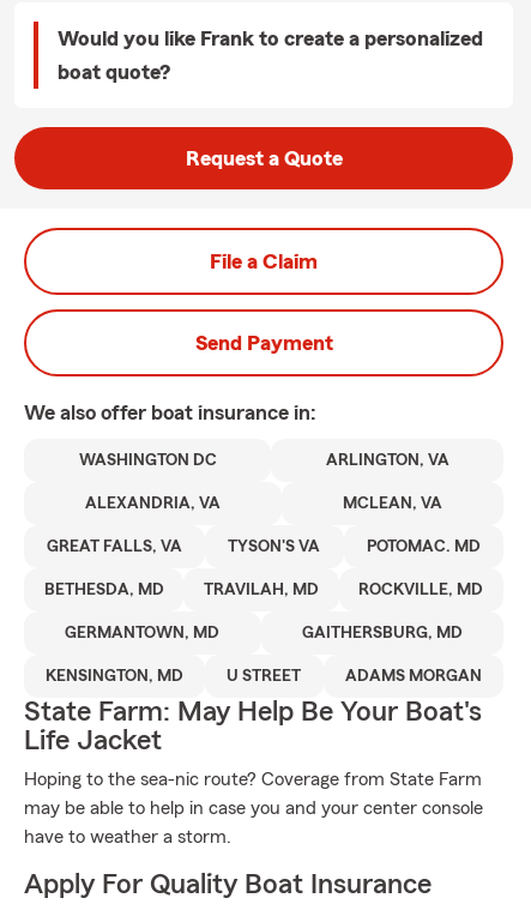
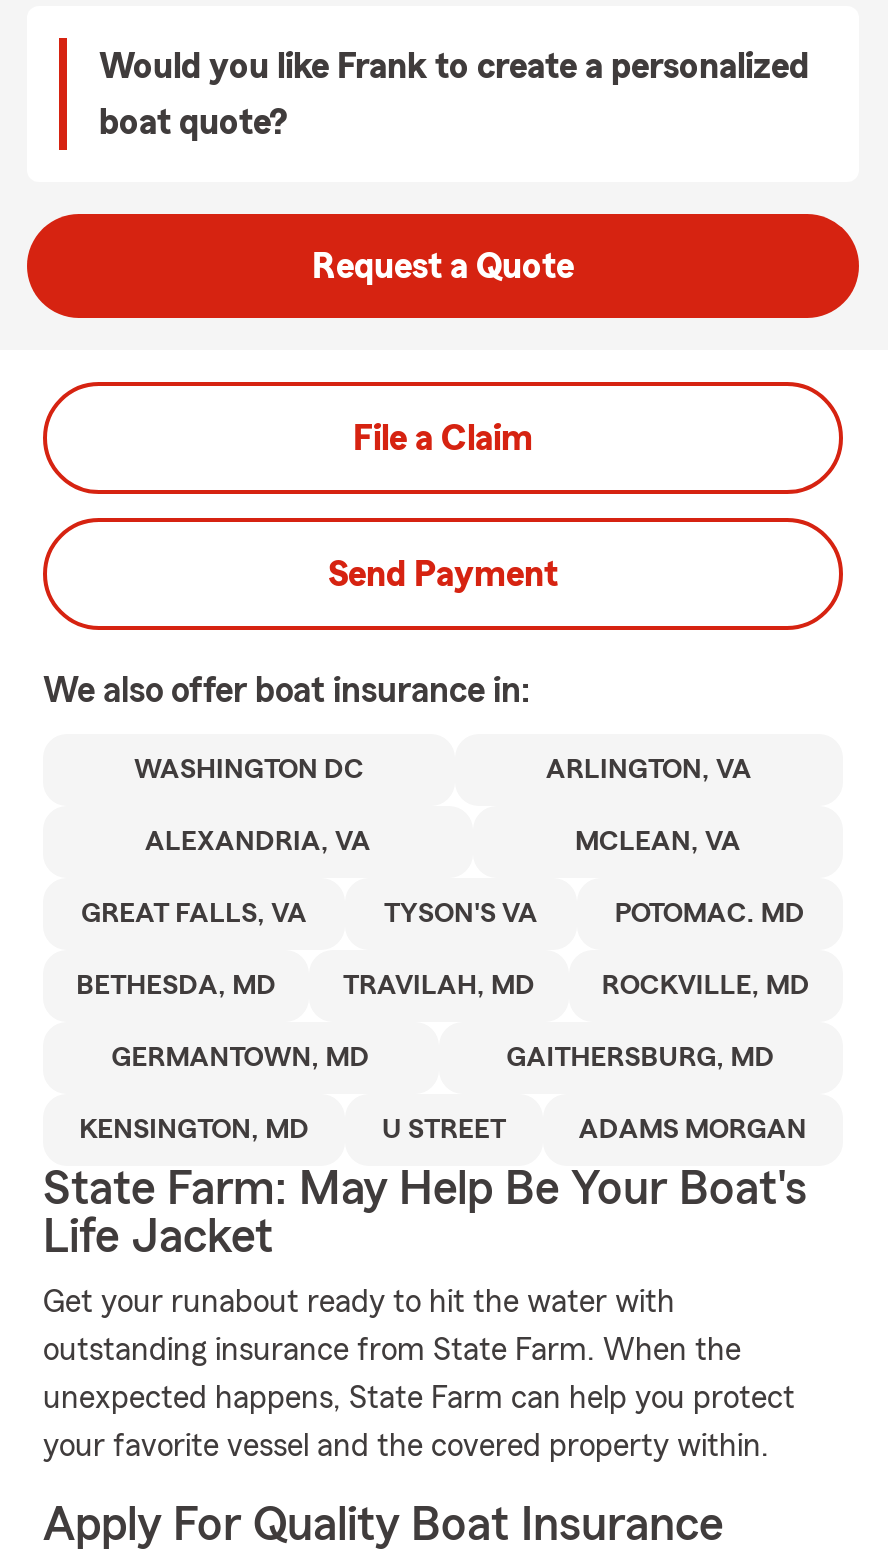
[24,770,483,846] Hoping to the sea-nic route? Coverage from State Farm | may be able to help in case you and your center console | have to weather a storm. -> [43,1286,795,1462] Get your runabout ready to hit the water with | outstanding insurance from State Farm. When the | unexpected happens, State Farm can help you protect | your favorite vessel and the covered property within.

